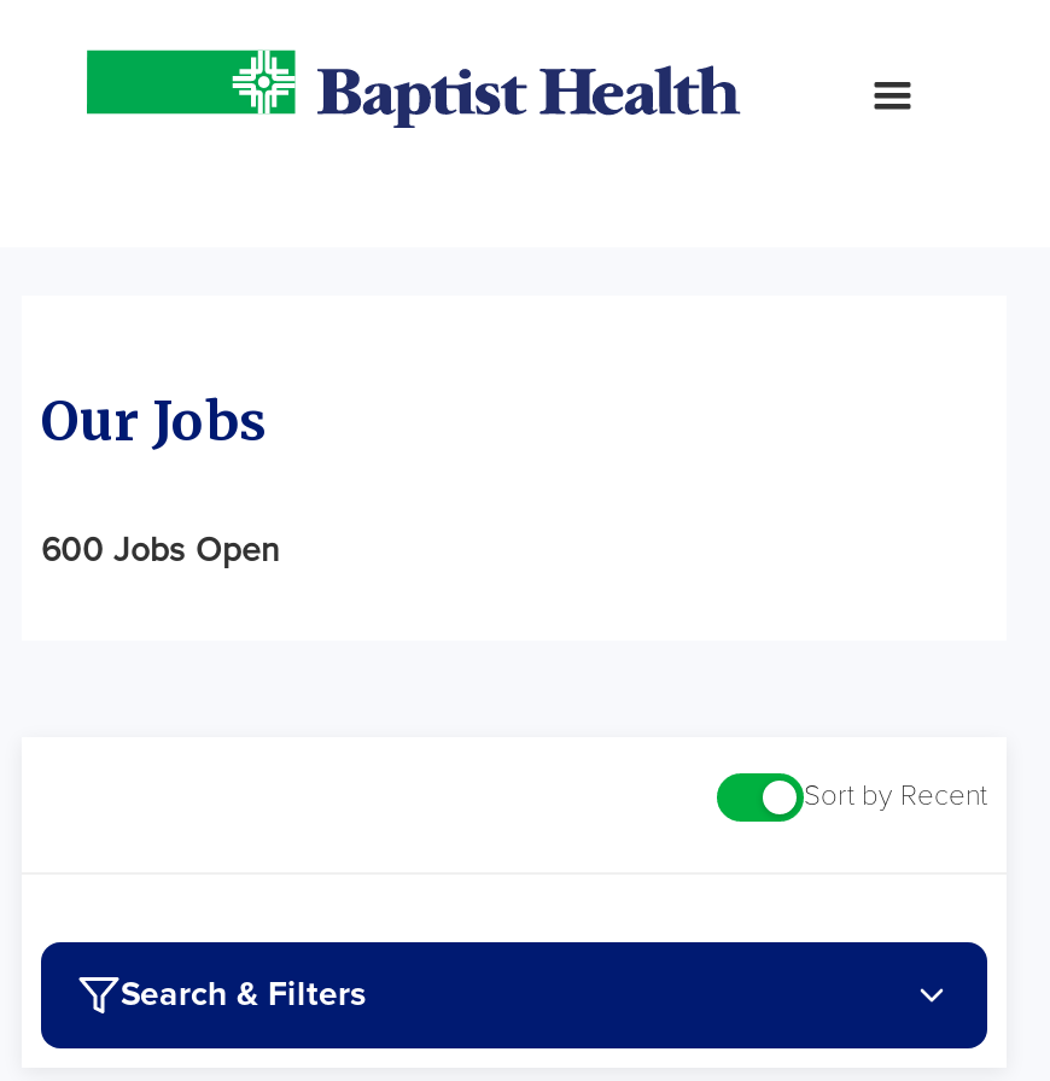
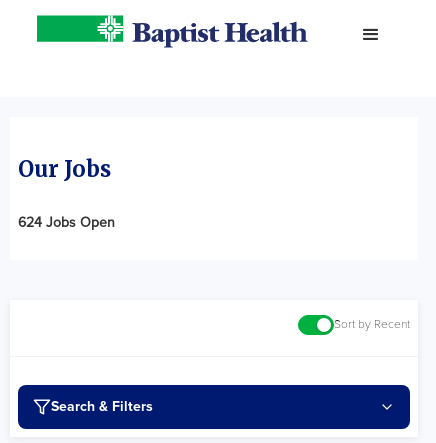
[41,528,280,569] 600 Jobs Open -> [18,213,115,230] 624 Jobs Open

